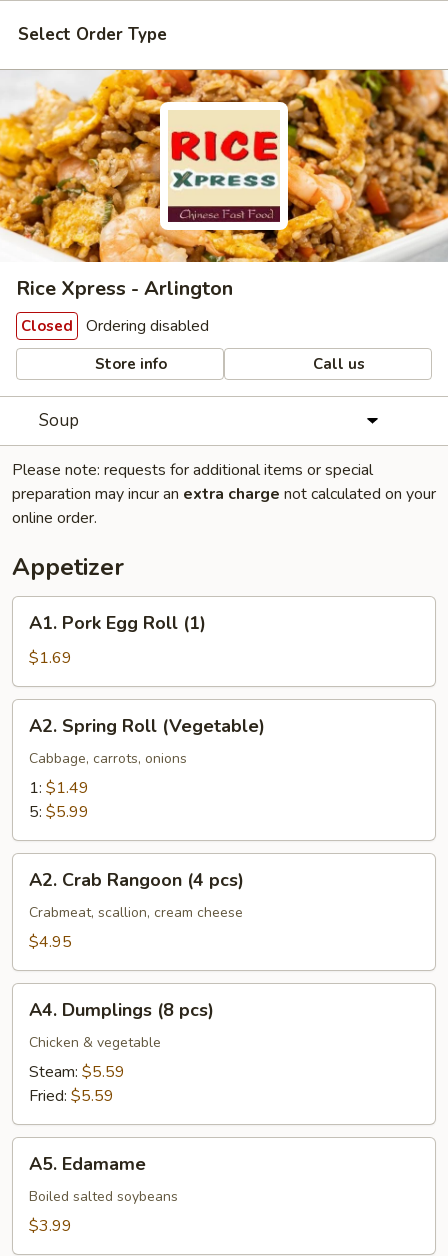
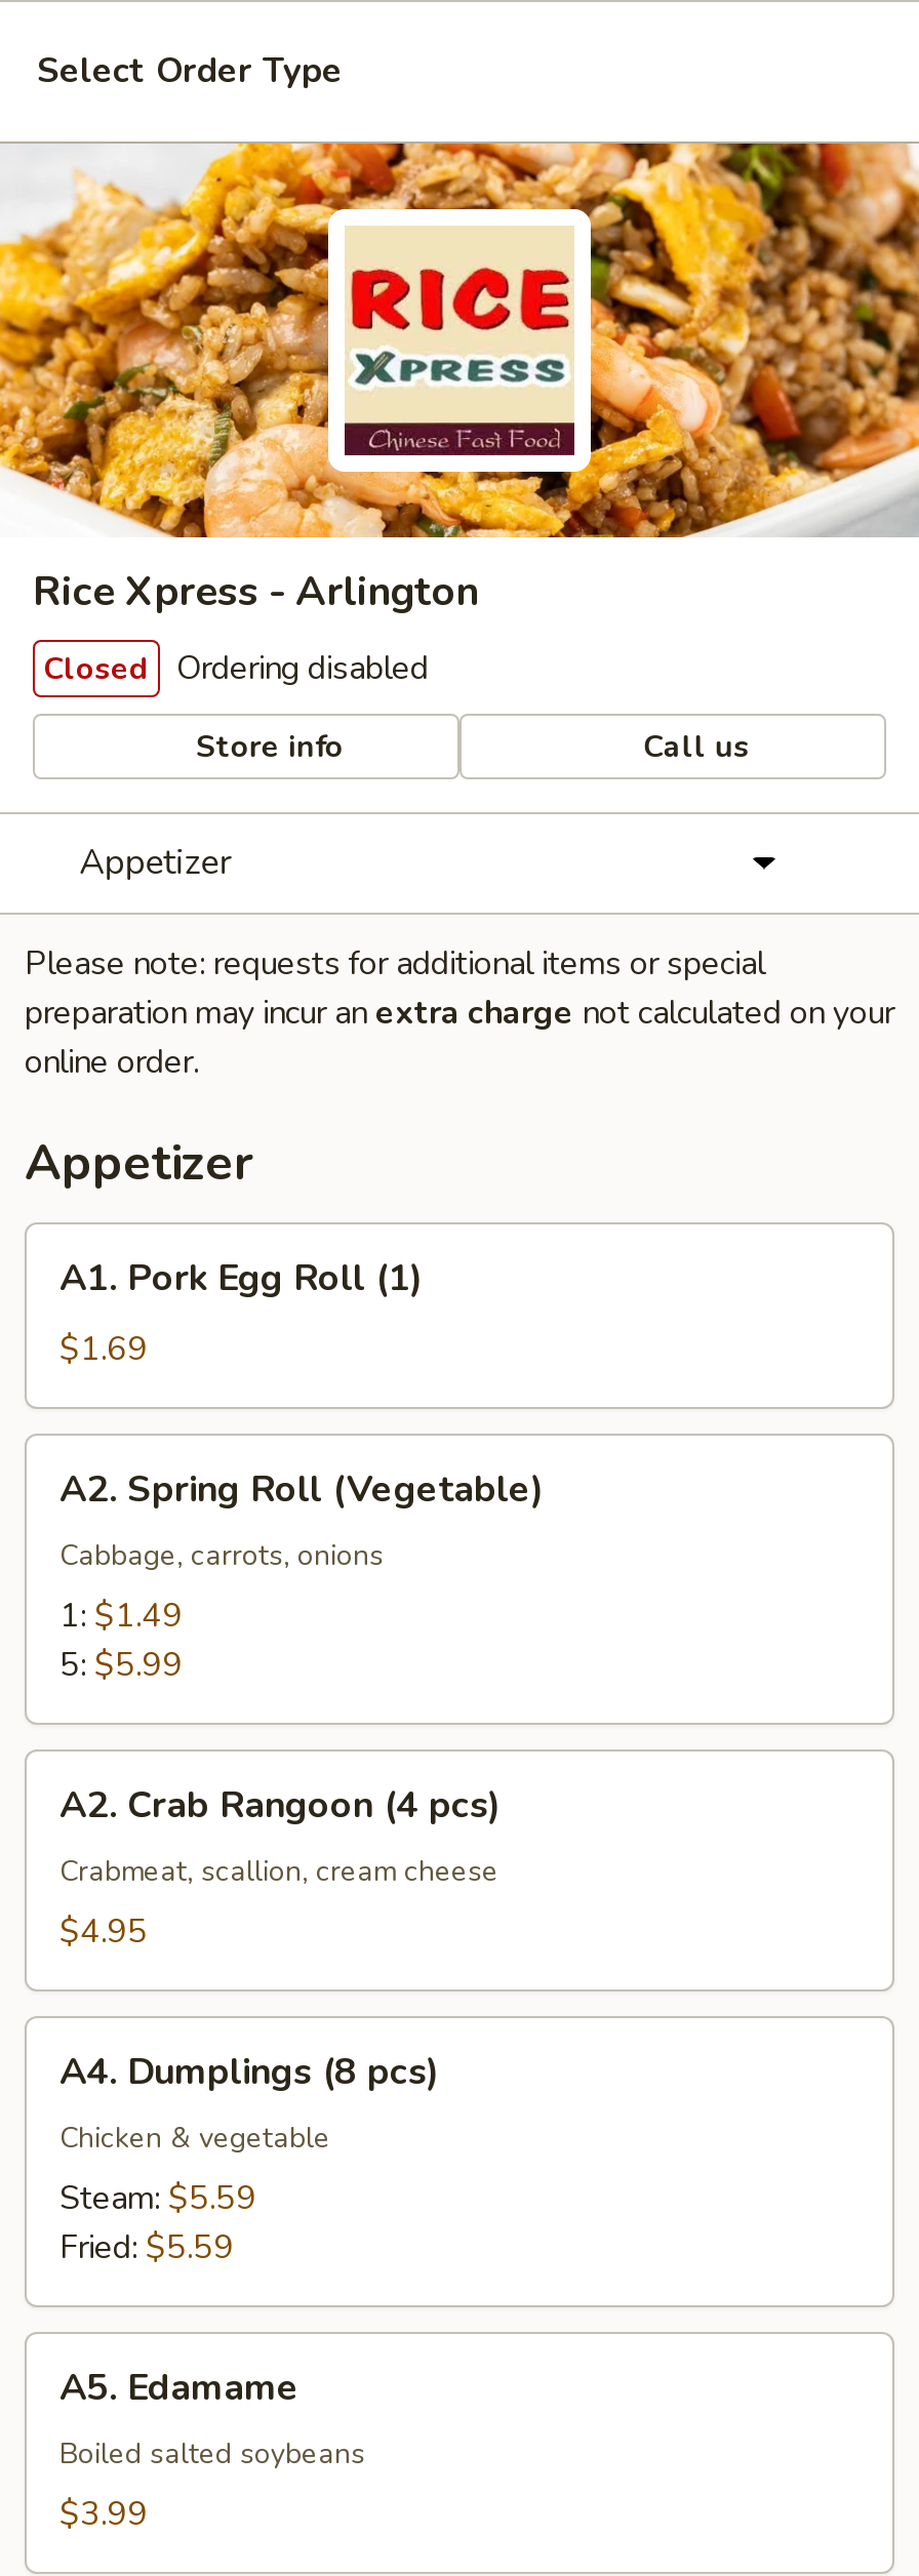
[39,409,79,432] Soup -> [79,839,233,886] Appetizer

